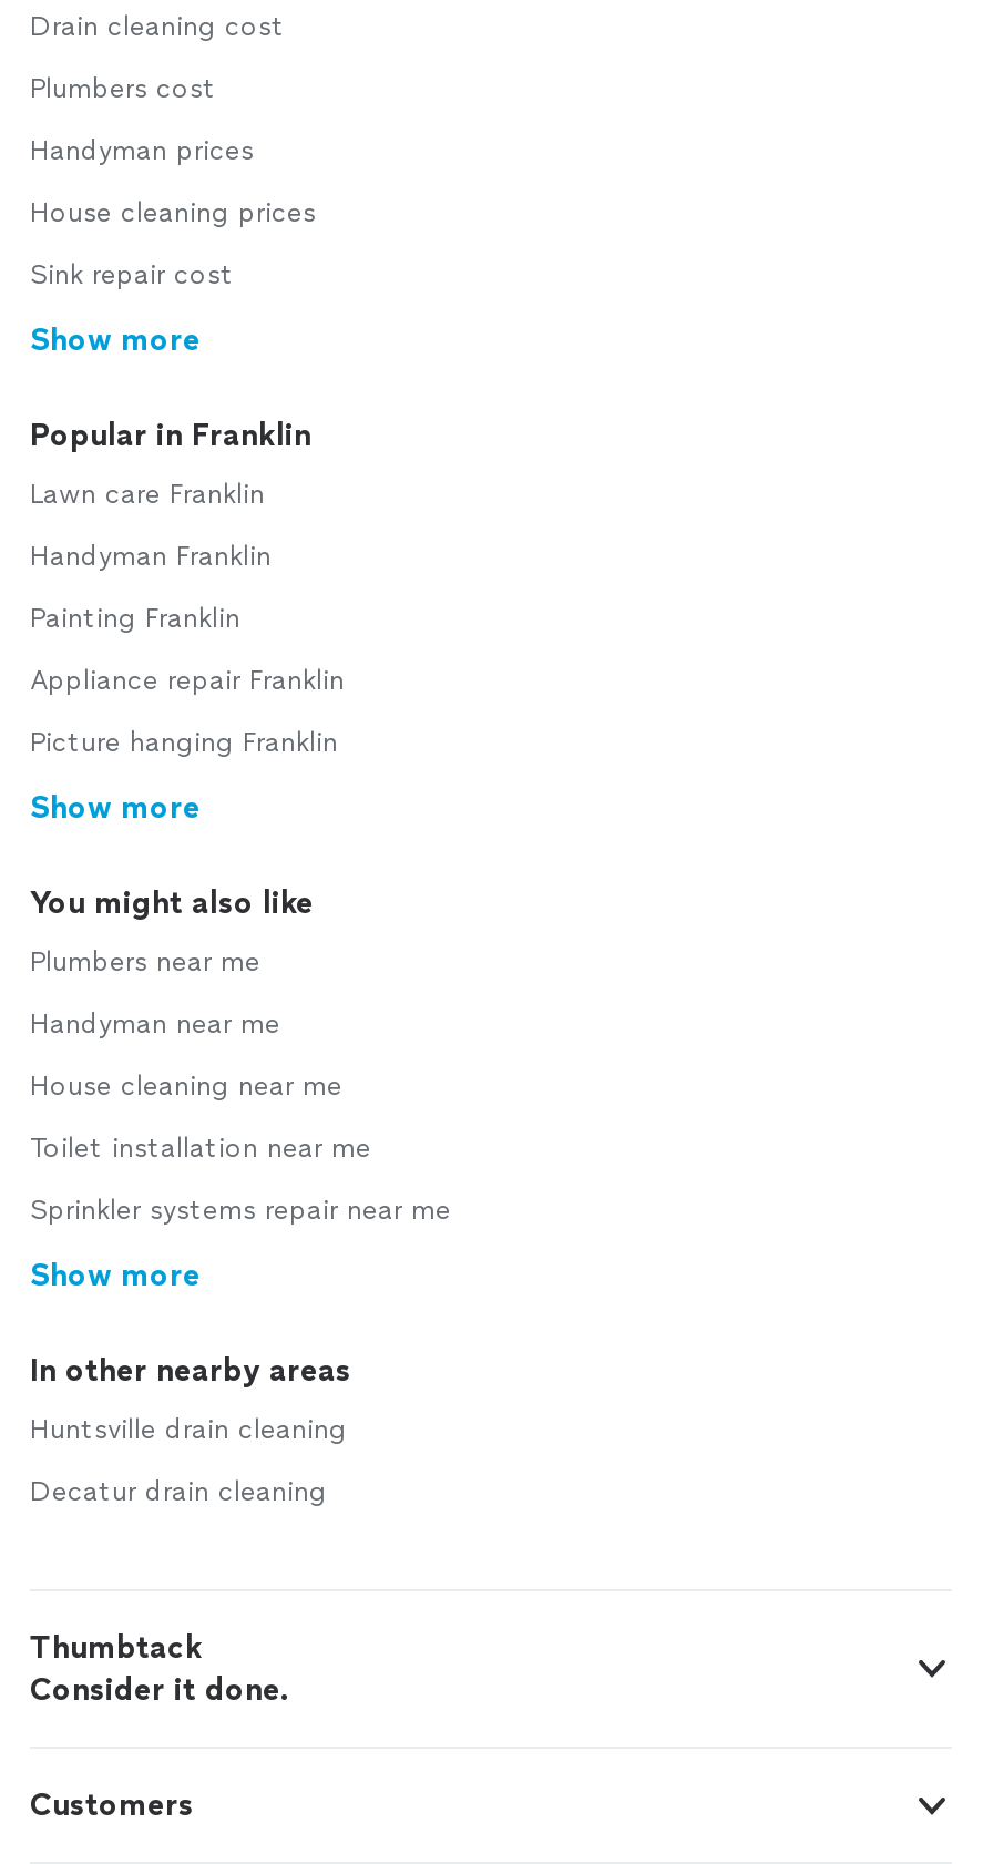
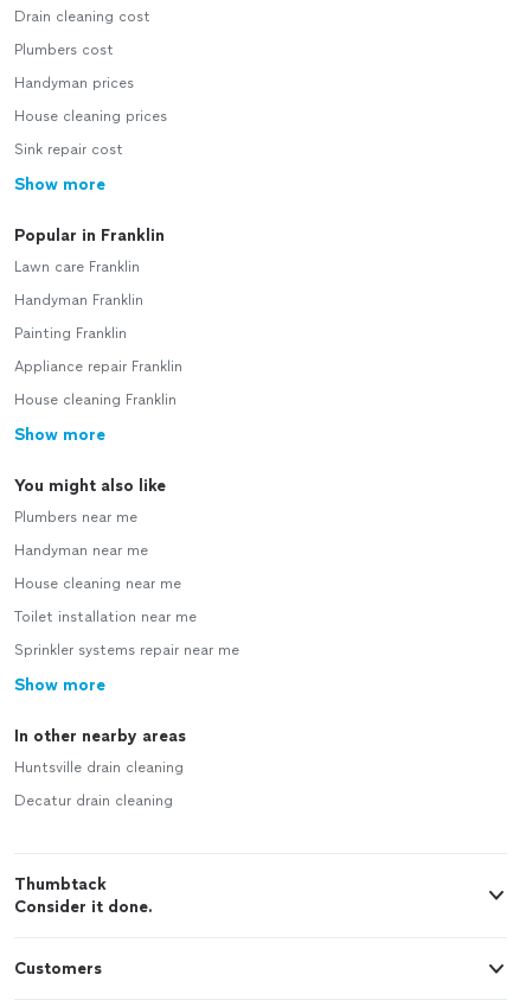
[30,727,338,758] Picture hanging Franklin -> [14,391,177,408] House cleaning Franklin

